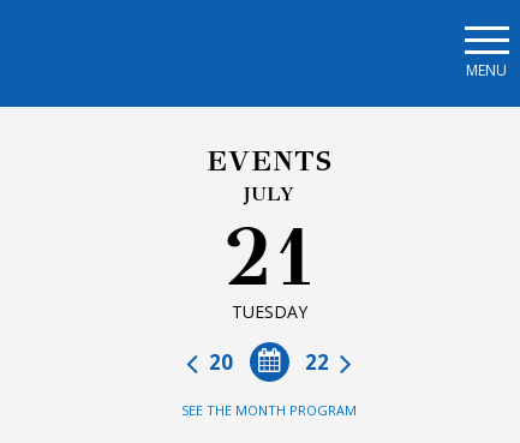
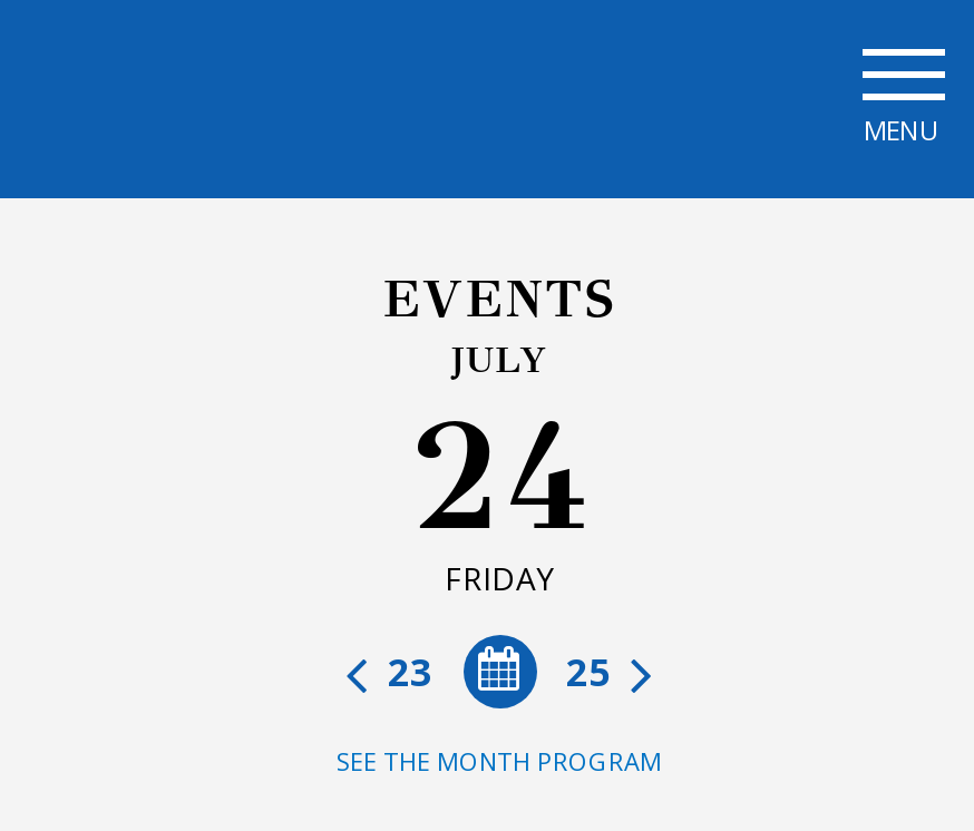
[222,208,316,323] 21 | TUESDAY -> [408,385,591,599] 24 | FRIDAY
[204,348,334,376] 22 | 20 -> [379,646,620,697] 25 | 23

